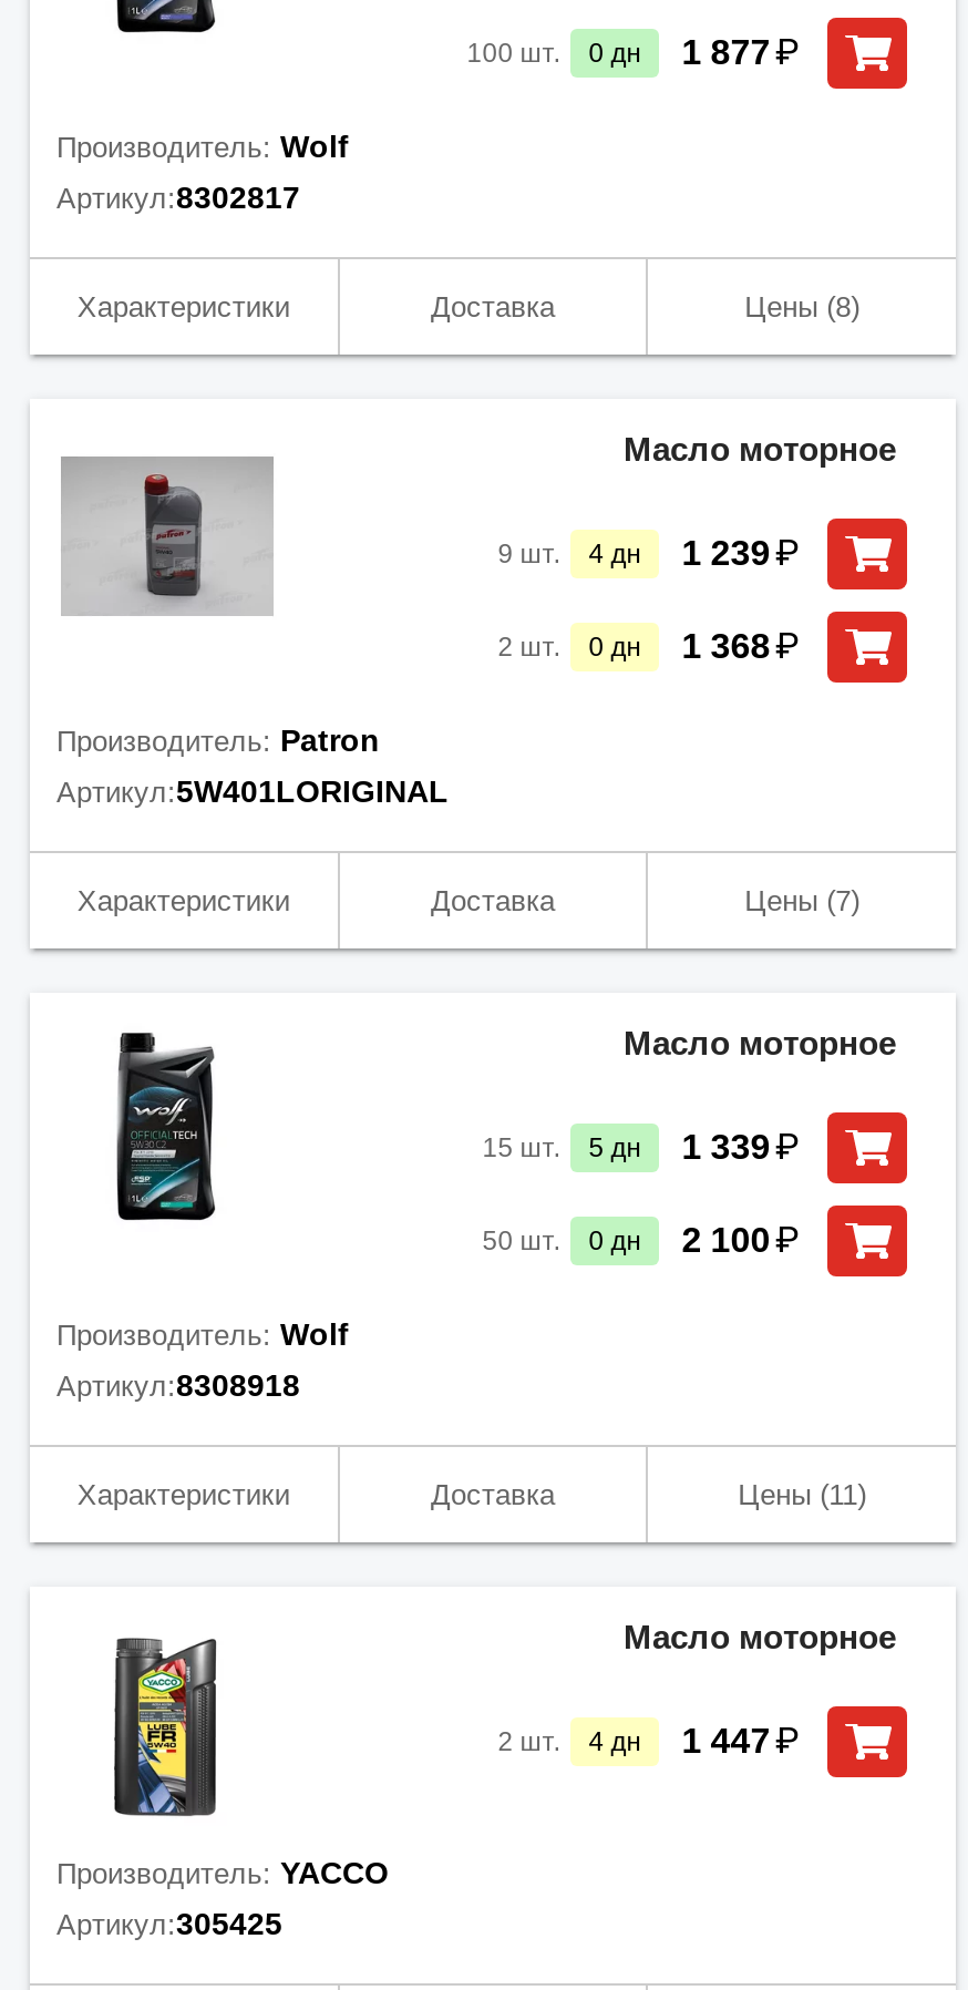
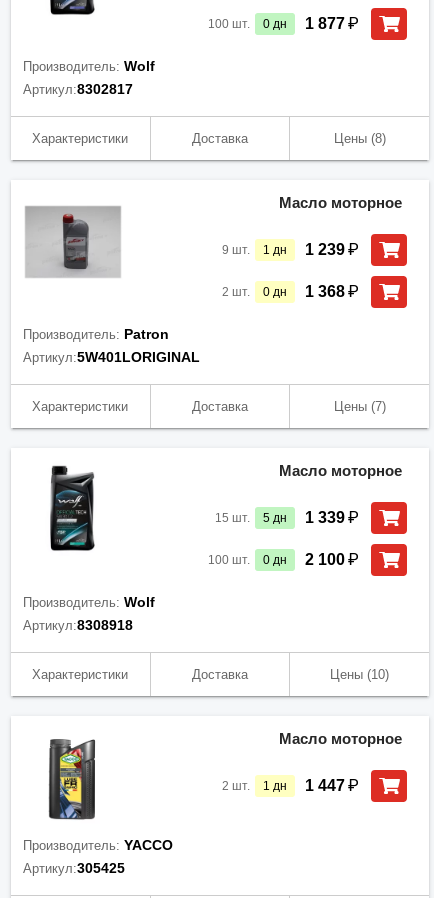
[498,532,800,574] 9 шт. 4 дн 1 239 ₽ -> [222,240,359,259] 9 шт. 1 дн 1 239 ₽
[482,1225,560,1256] 50 шт. -> [208,553,250,567] 100 шт.
[738,1478,867,1511] Цены (11) -> [330,667,389,682] Цены (10)
[498,1720,800,1762] 2 шт. 4 дн 1 447 ₽ -> [222,776,359,795] 2 шт. 1 дн 1 447 ₽

